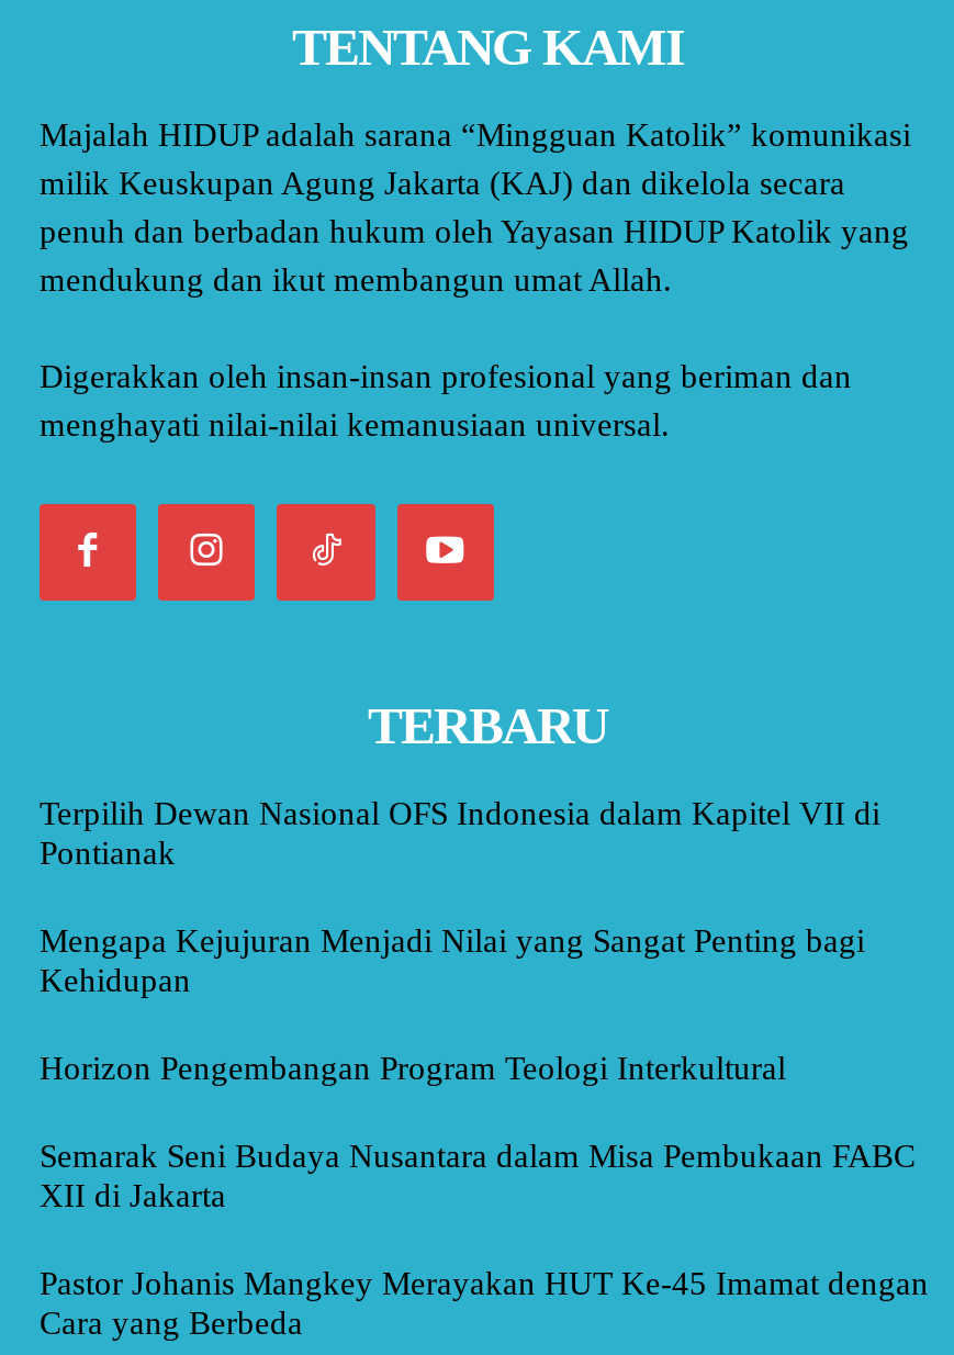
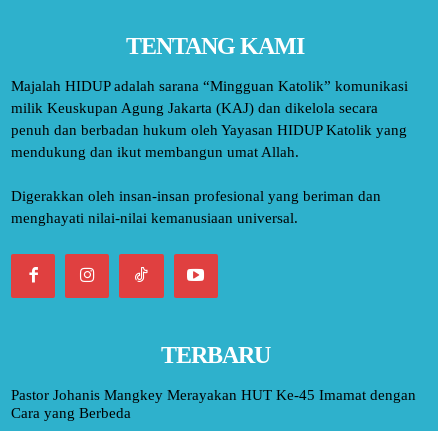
[40,796,916,1213] Terpilih Dewan Nasional OFS Indonesia dalam Kapitel VII di | Pontianak | Mengapa Kejujuran Menjadi Nilai yang Sangat Penting bagi | Kehidupan | Horizon Pengembangan Program Teologi Interkultural | Semarak Seni Budaya Nusantara dalam Misa Pembukaan FABC | XII di Jakarta -> none

